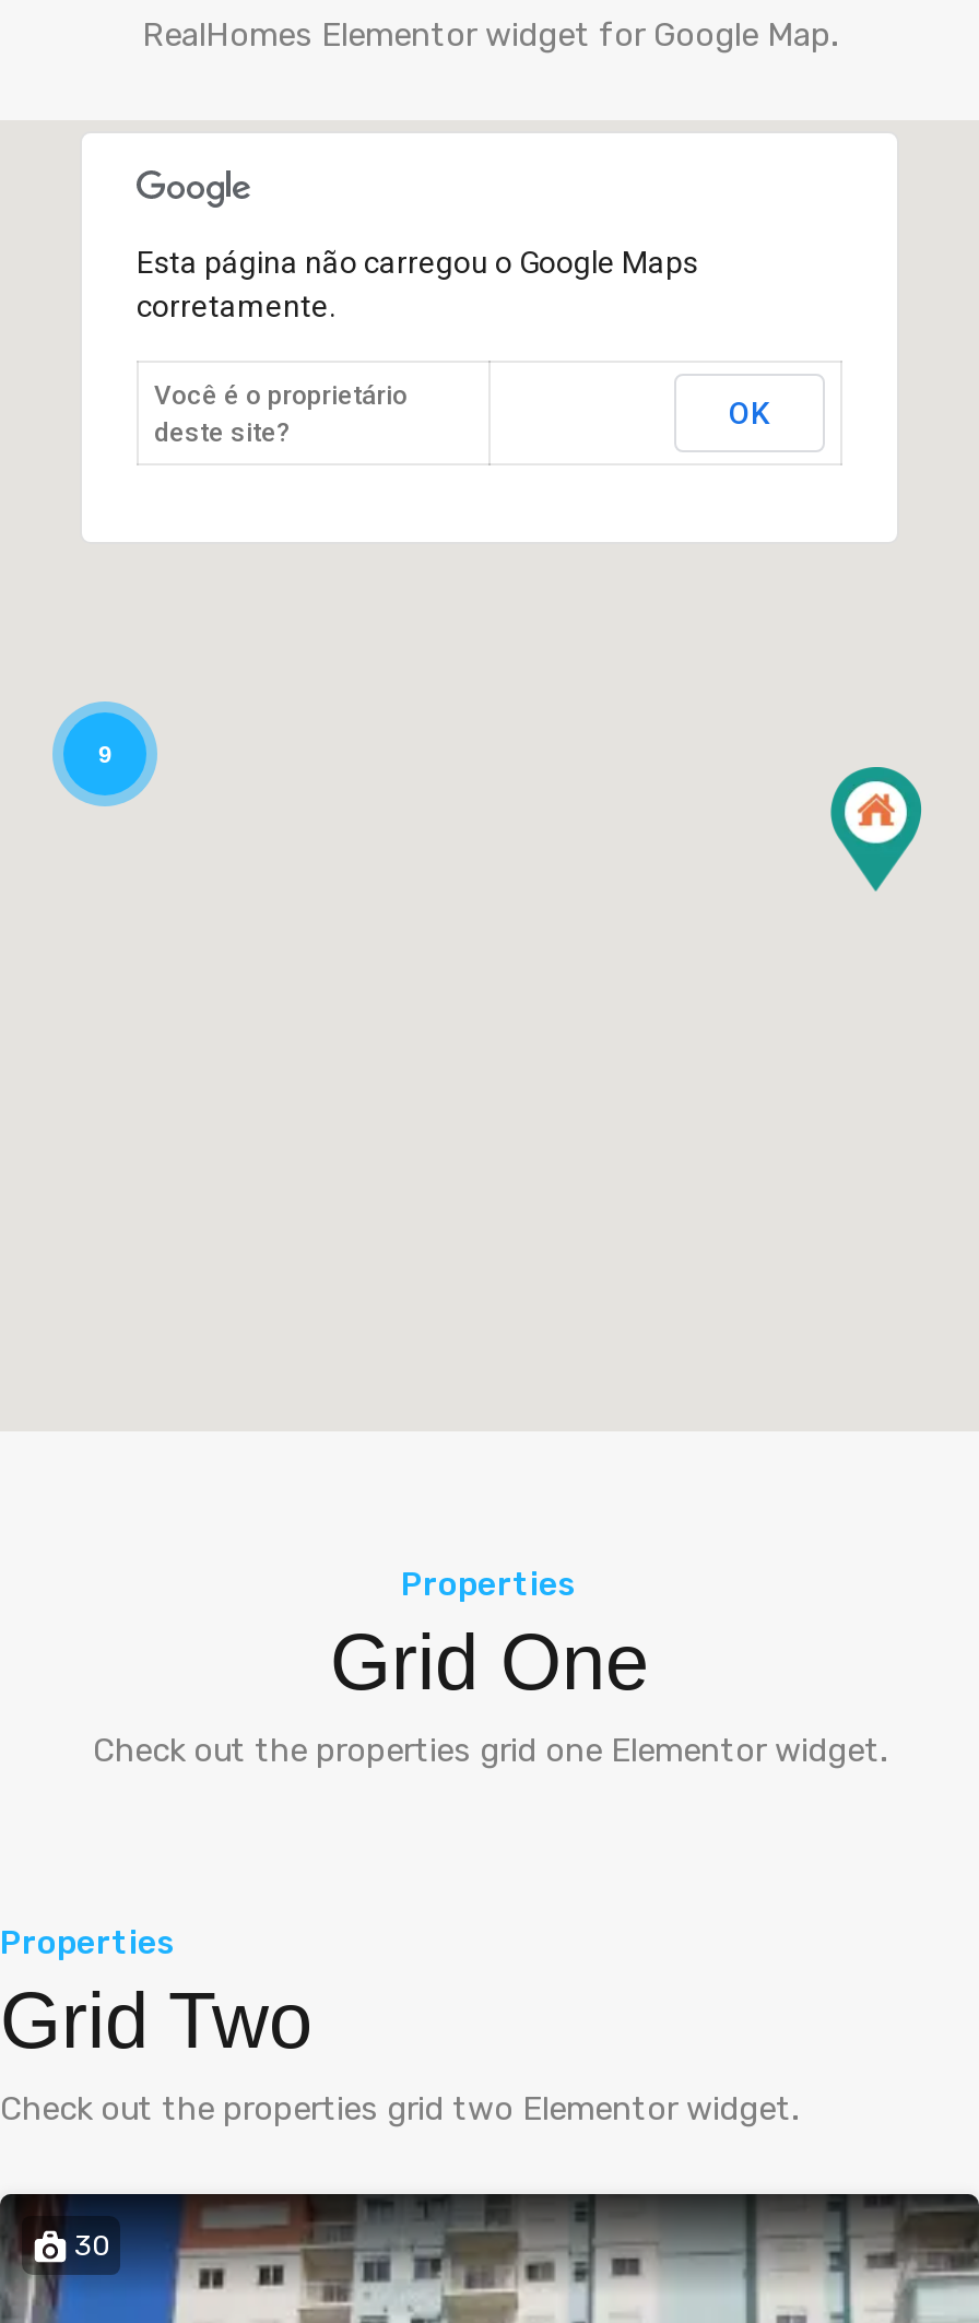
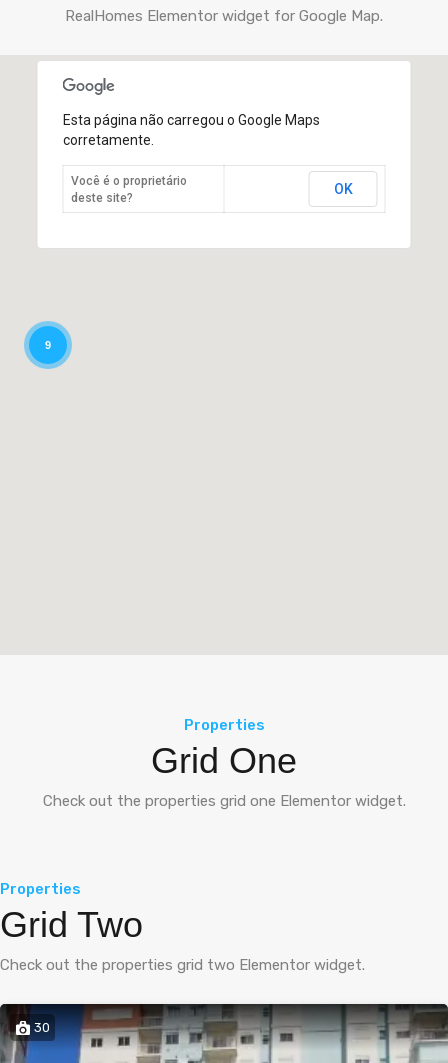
[828,765,924,892] [image] -> none

